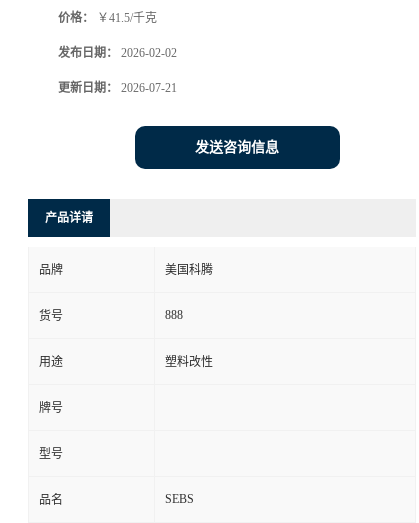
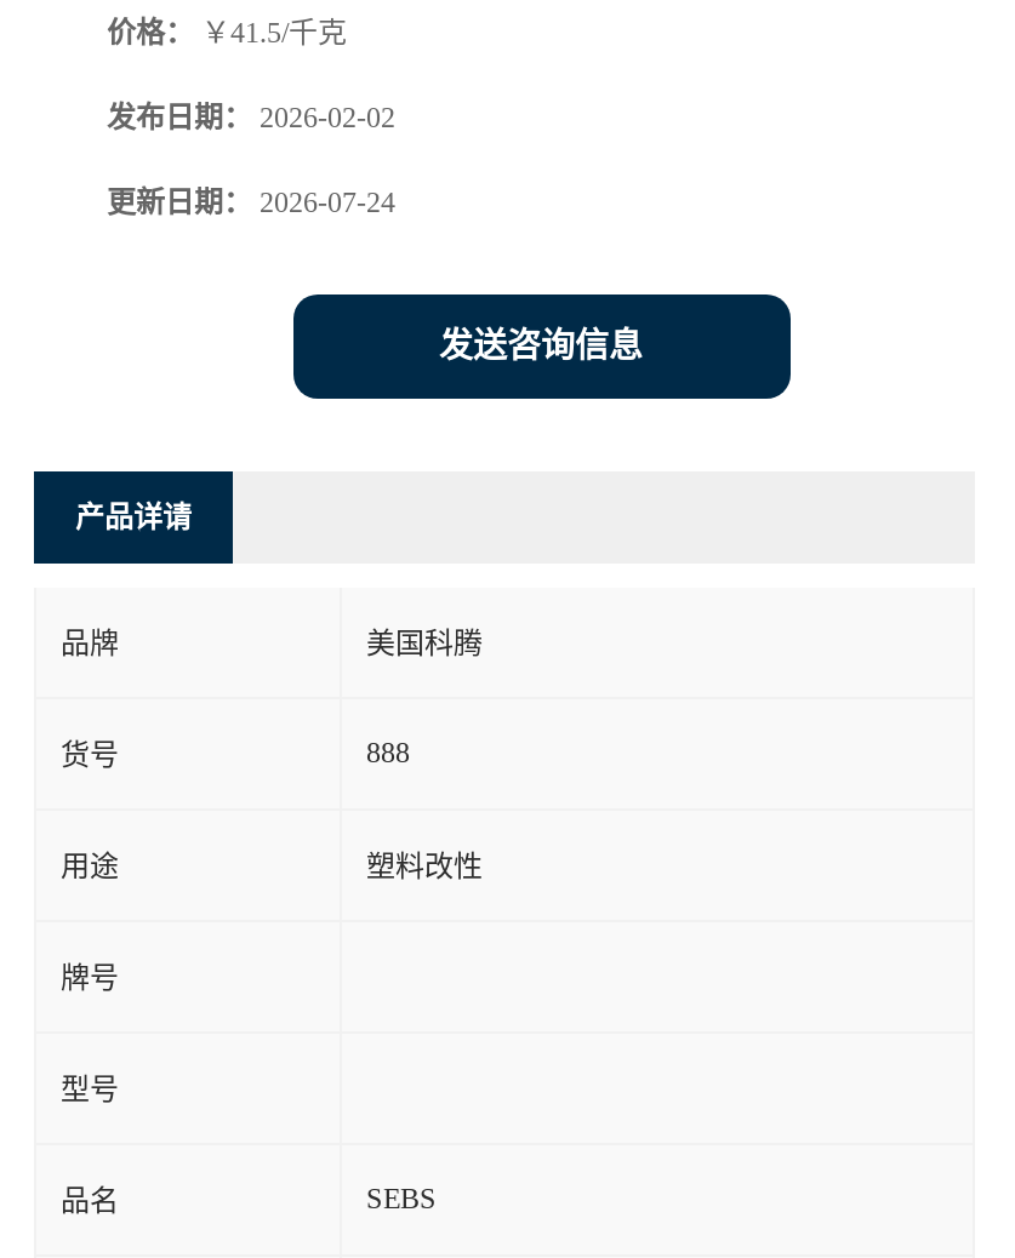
[58,81,177,95] 更新日期：2026-07-21 -> [107,186,395,220] 更新日期：2026-07-24

